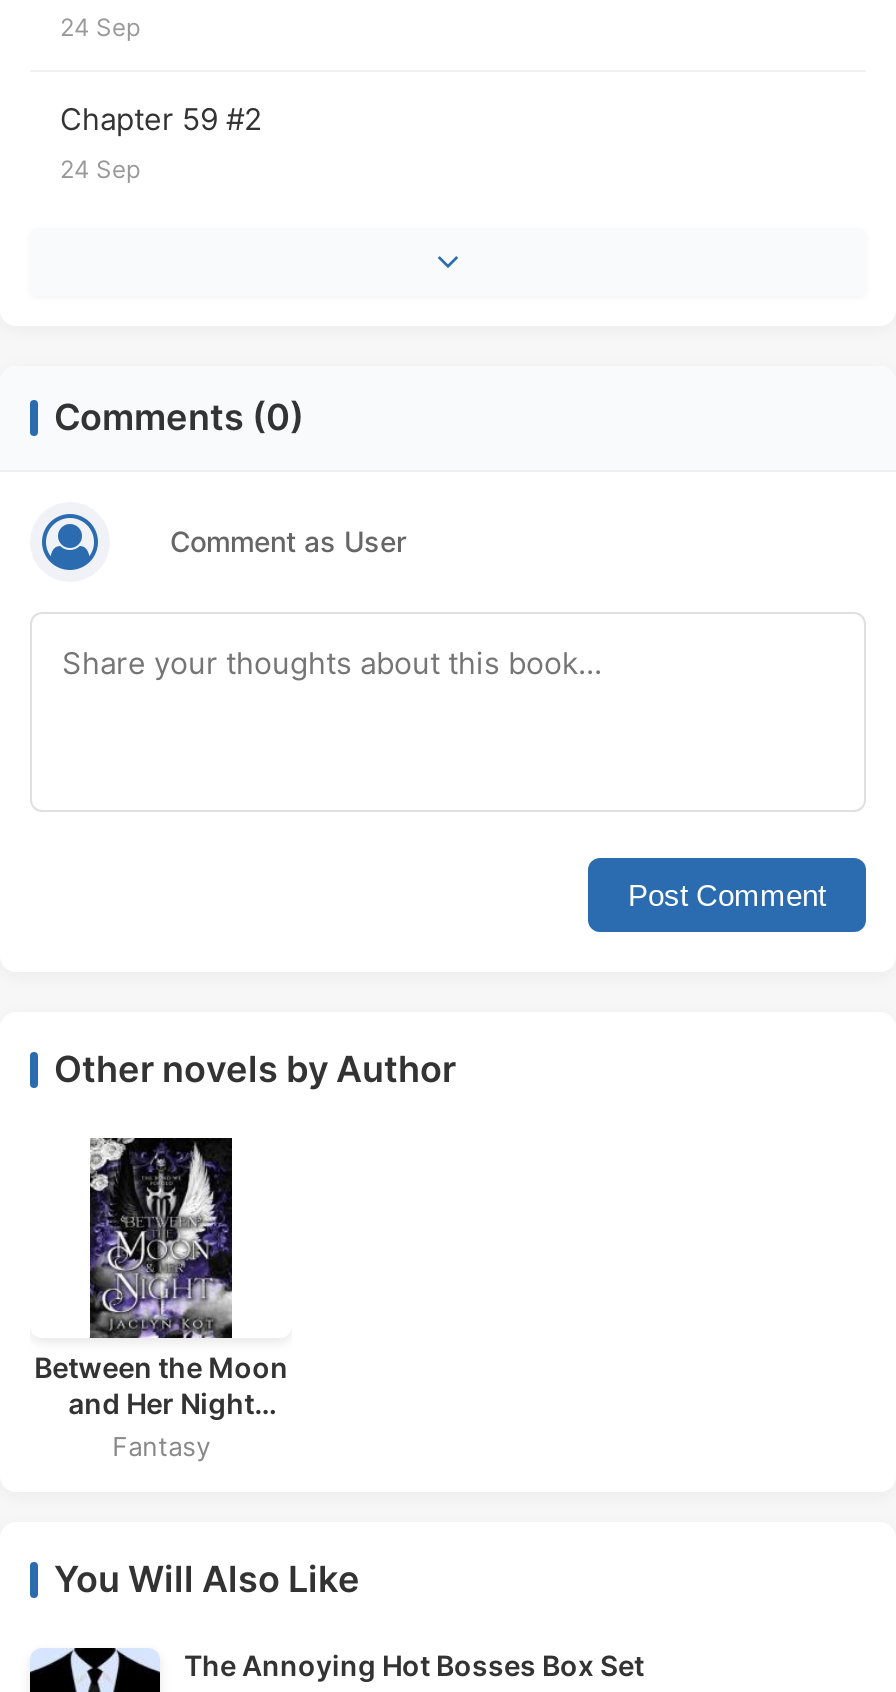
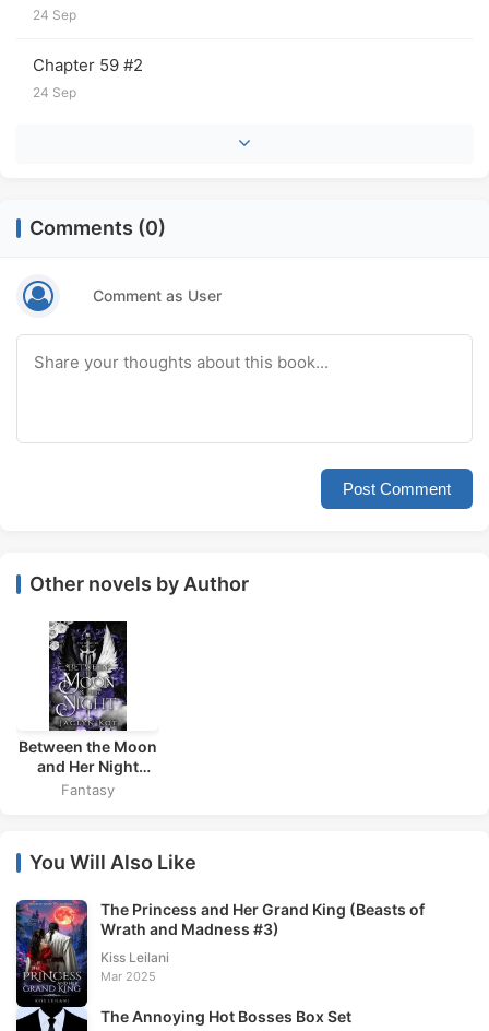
none -> [15,899,425,1008] [image] | The Princess and Her Grand King (Beasts of | Wrath and Madness #3) | Kiss Leilani | Mar 2025

